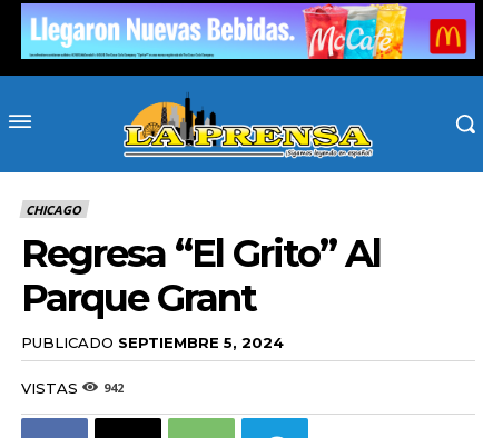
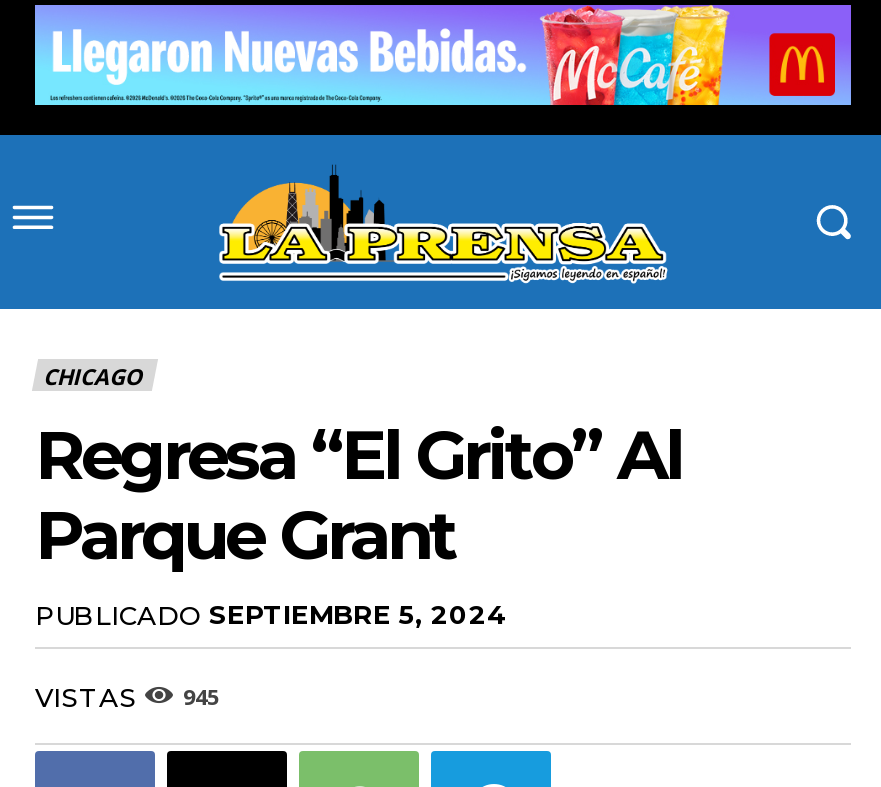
[21,379,124,397] VISTAS 942 -> [35,681,219,713] VISTAS 945

